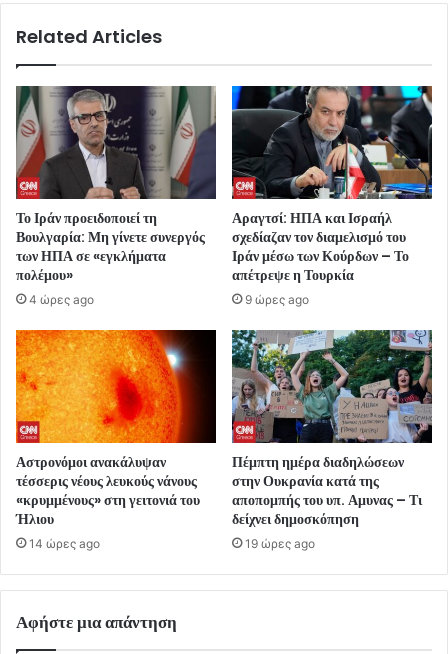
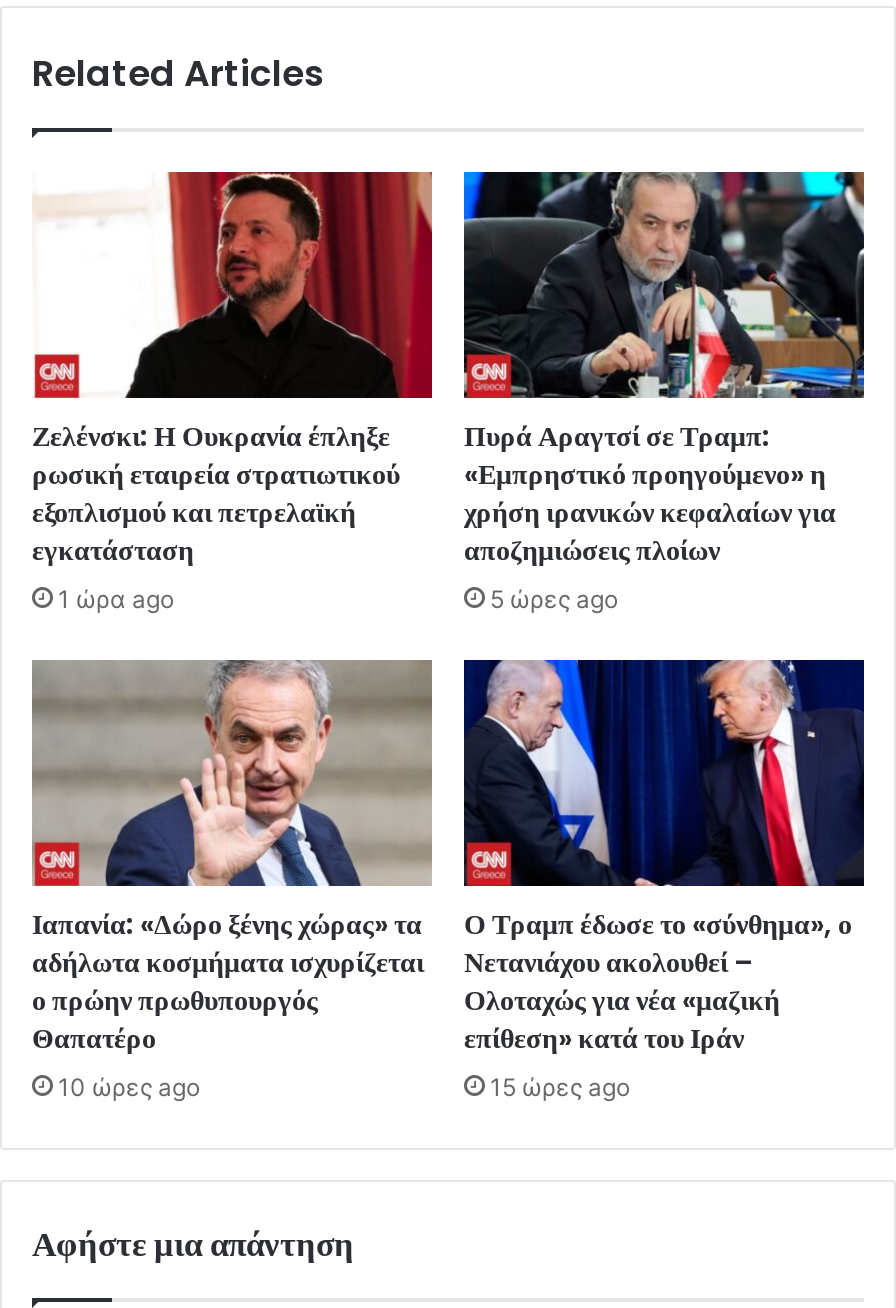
[15,85,217,307] [image] | Το Ιράν προειδοποιεί τη | Βουλγαρία: Μη γίνετε συνεργός | των ΗΠΑ σε «εγκλήματα | πολέμου» | 4 ώρες ago -> [32,170,434,614] [image] | Ζελένσκι: Η Ουκρανία έπληξε | ρωσική εταιρεία στρατιωτικού | εξοπλισμού και πετρελαϊκή | εγκατάσταση | 1 ώρα ago
[232,208,409,307] Αραγτσί: ΗΠΑ και Ισραήλ | σχεδίαζαν τον διαμελισμό του | Ιράν μέσω των Κούρδων – Το | απέτρεψε η Τουρκία | 9 ώρες ago -> [464,416,836,614] Πυρά Αραγτσί σε Τραμπ: | «Εμπρηστικό προηγούμενο» η | χρήση ιρανικών κεφαλαίων για | αποζημιώσεις πλοίων | 5 ώρες ago
[15,329,217,551] [image] | Αστρονόμοι ανακάλυψαν | τέσσερις νέους λευκούς νάνους | «κρυμμένους» στη γειτονιά του | Ήλιου | 14 ώρες ago -> [30,658,434,1102] [image] | Ιαπανία: «Δώρο ξένης χώρας» τα | αδήλωτα κοσμήματα ισχυρίζεται | ο πρώην πρωθυπουργός | Θαπατέρο | 10 ώρες ago
[231,329,433,551] [image] | Πέμπτη ημέρα διαδηλώσεων | στην Ουκρανία κατά της | αποπομπής του υπ. Αμυνας – Τι | δείχνει δημοσκόπηση | 19 ώρες ago -> [462,658,866,1102] [image] | Ο Τραμπ έδωσε το «σύνθημα», ο | Νετανιάχου ακολουθεί – | Ολοταχώς για νέα «μαζική | επίθεση» κατά του Ιράν | 15 ώρες ago

